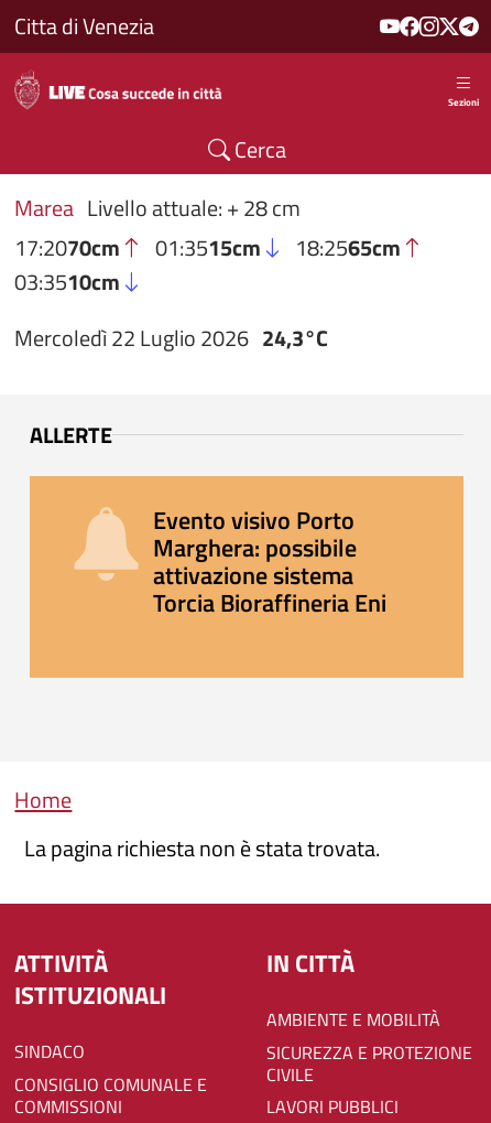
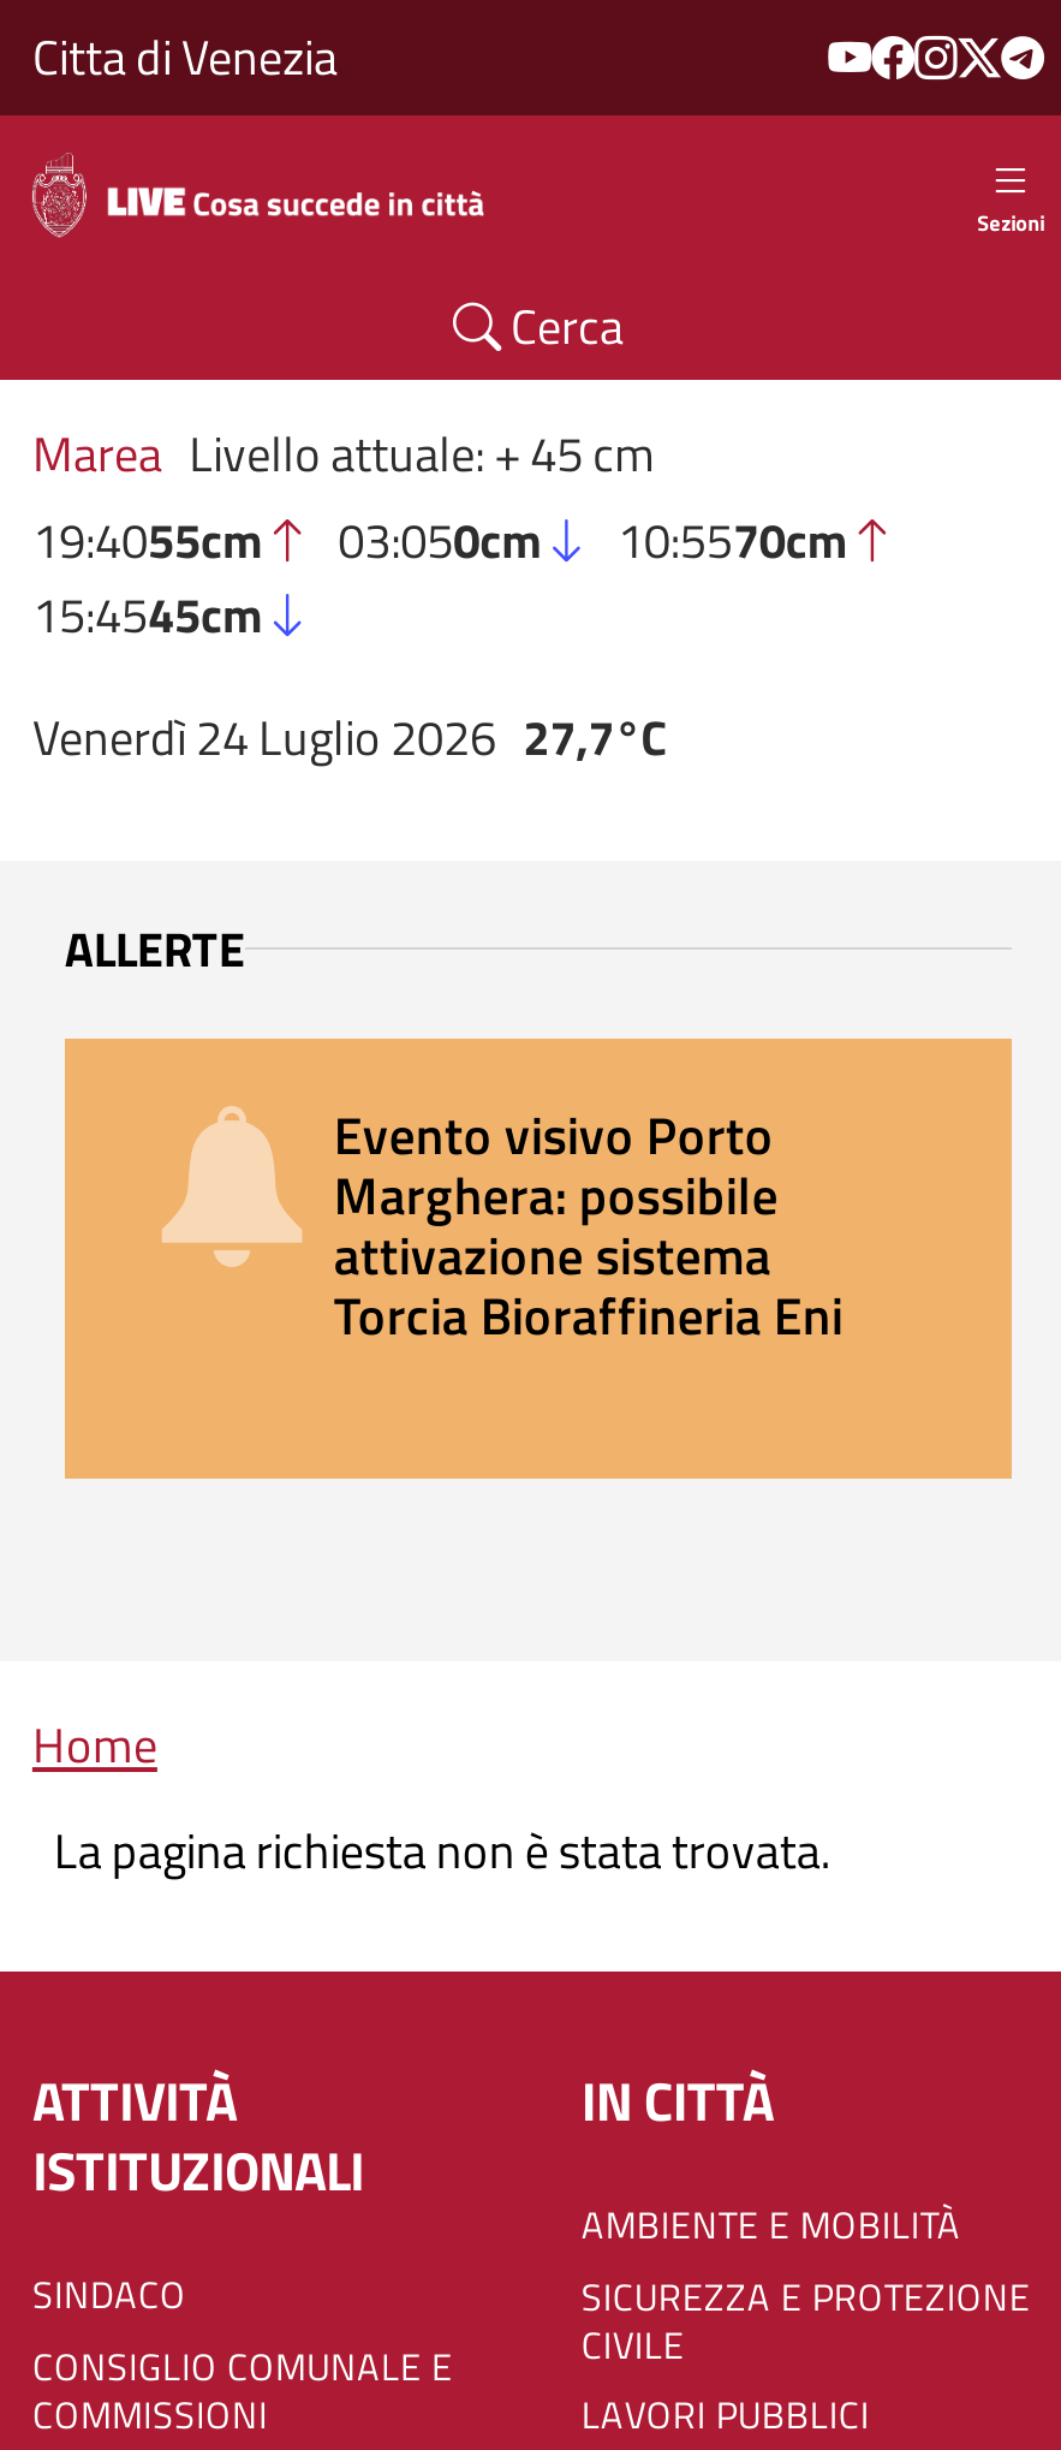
[15,191,401,299] Marea Livello attuale: + 28 cm | 17:2070cm | 01:3515cm | 18:2565cm | 03:3510cm -> [32,416,848,652] Marea Livello attuale: + 45 cm | 19:4055cm | 03:050cm | 10:5570cm | 15:4545cm
[15,321,328,355] Mercoledì 22 Luglio 2026 24,3°C -> [32,700,667,775] Venerdì 24 Luglio 2026 27,7°C

